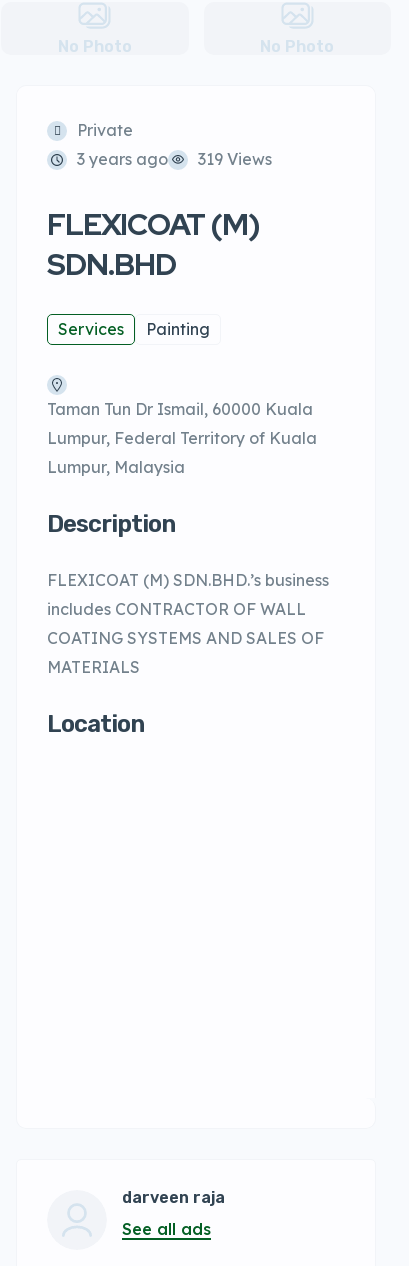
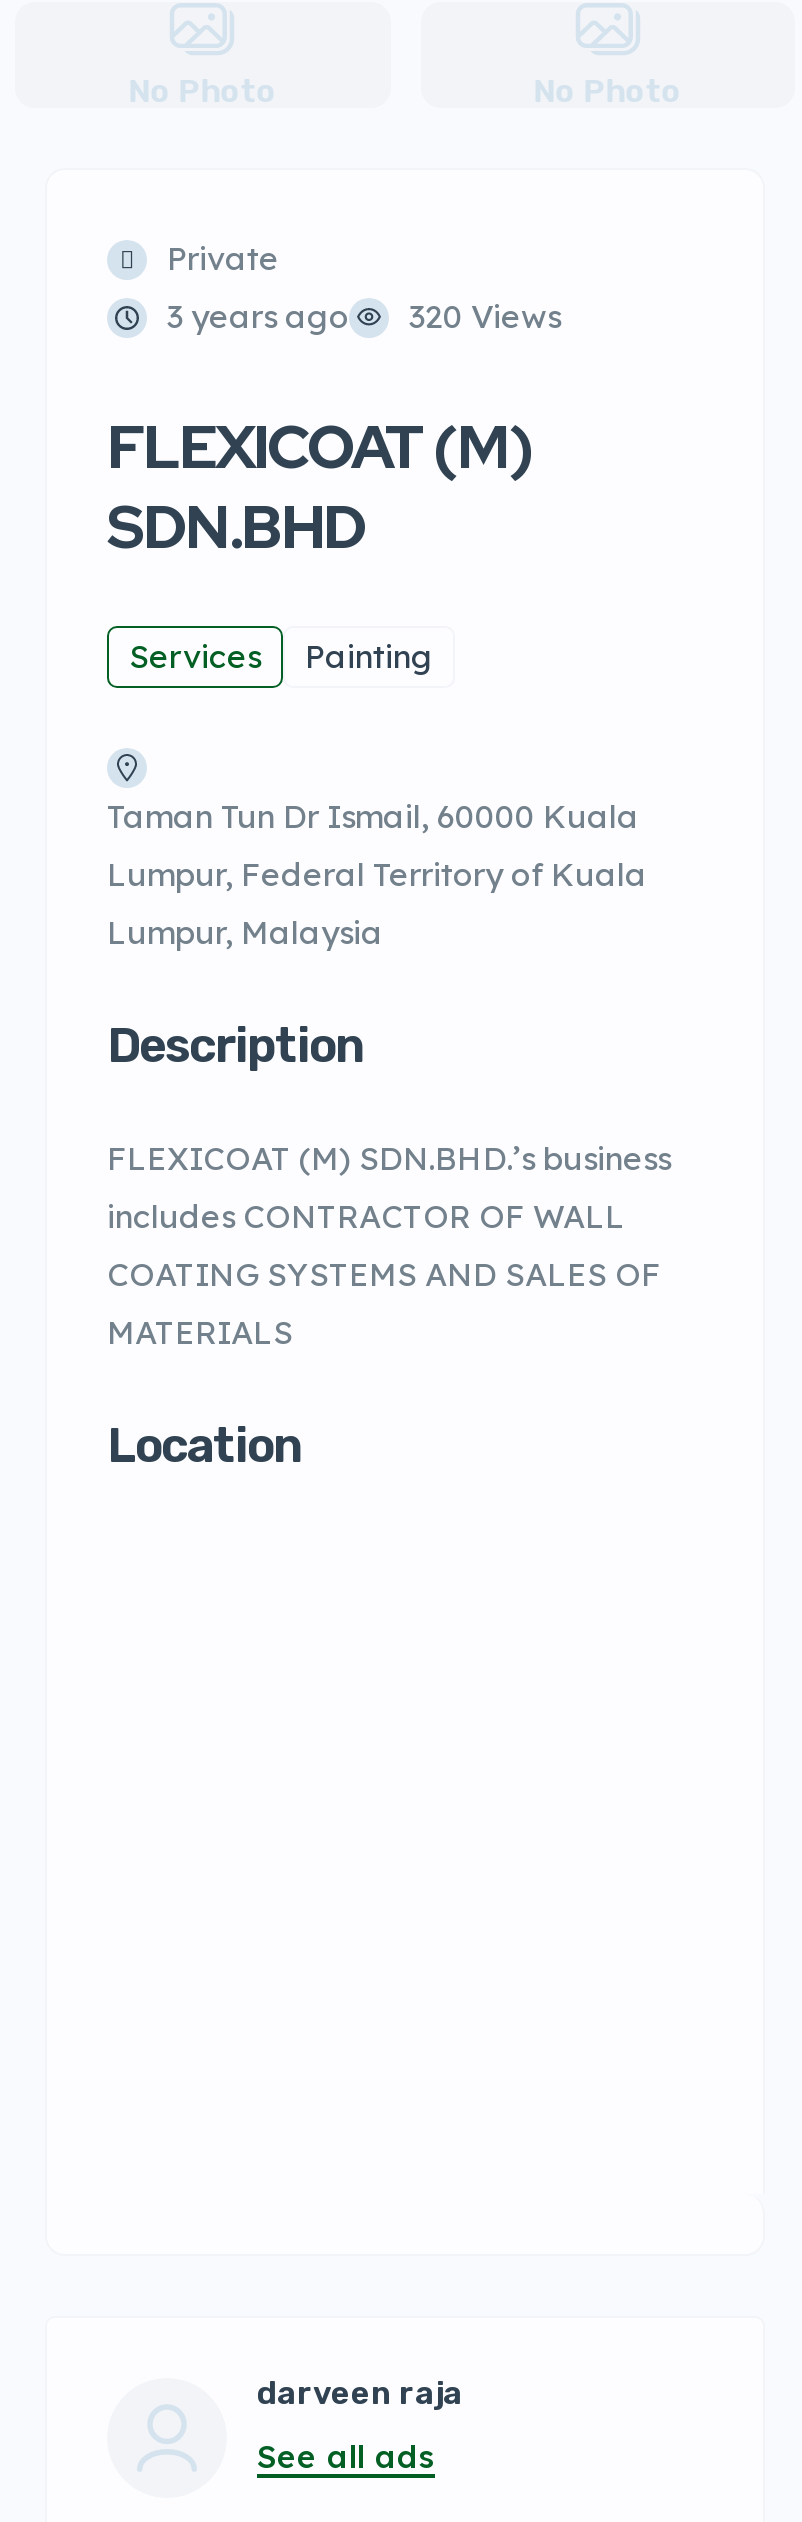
[77,149,272,169] 3 years ago 319 Views -> [167,296,561,336] 3 years ago 320 Views

